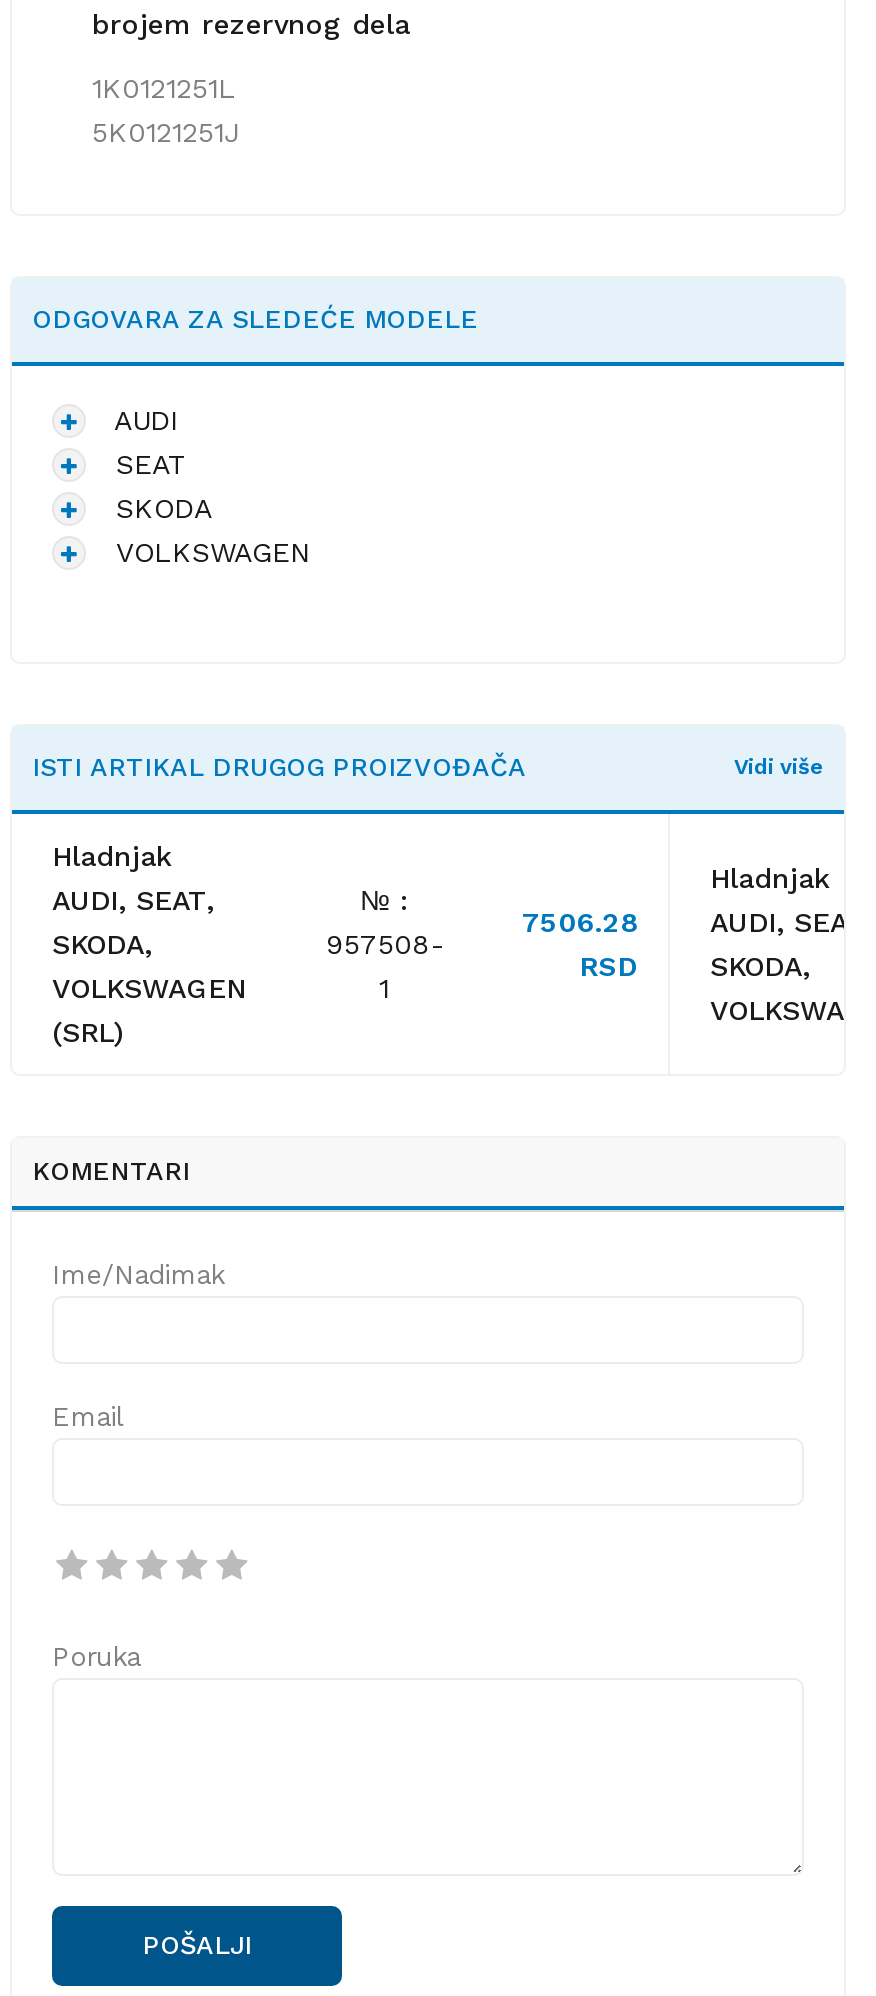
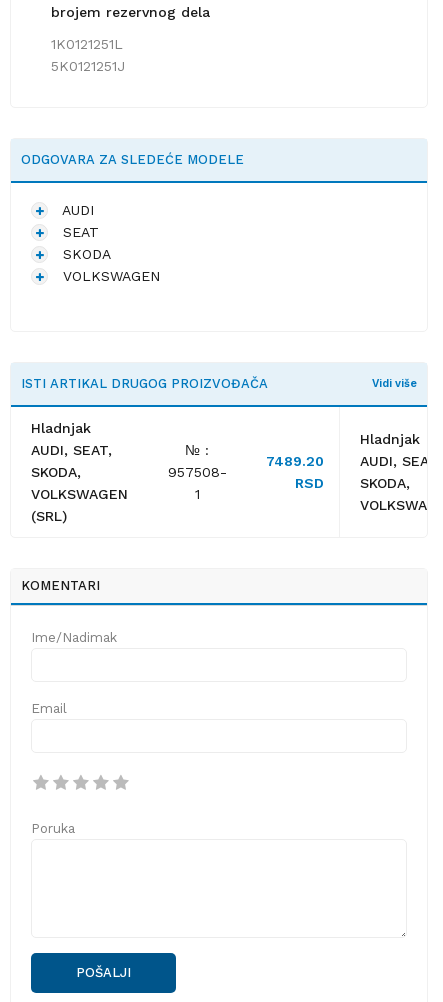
[522,907,638,939] 7506.28 -> [266,453,324,469] 7489.20

